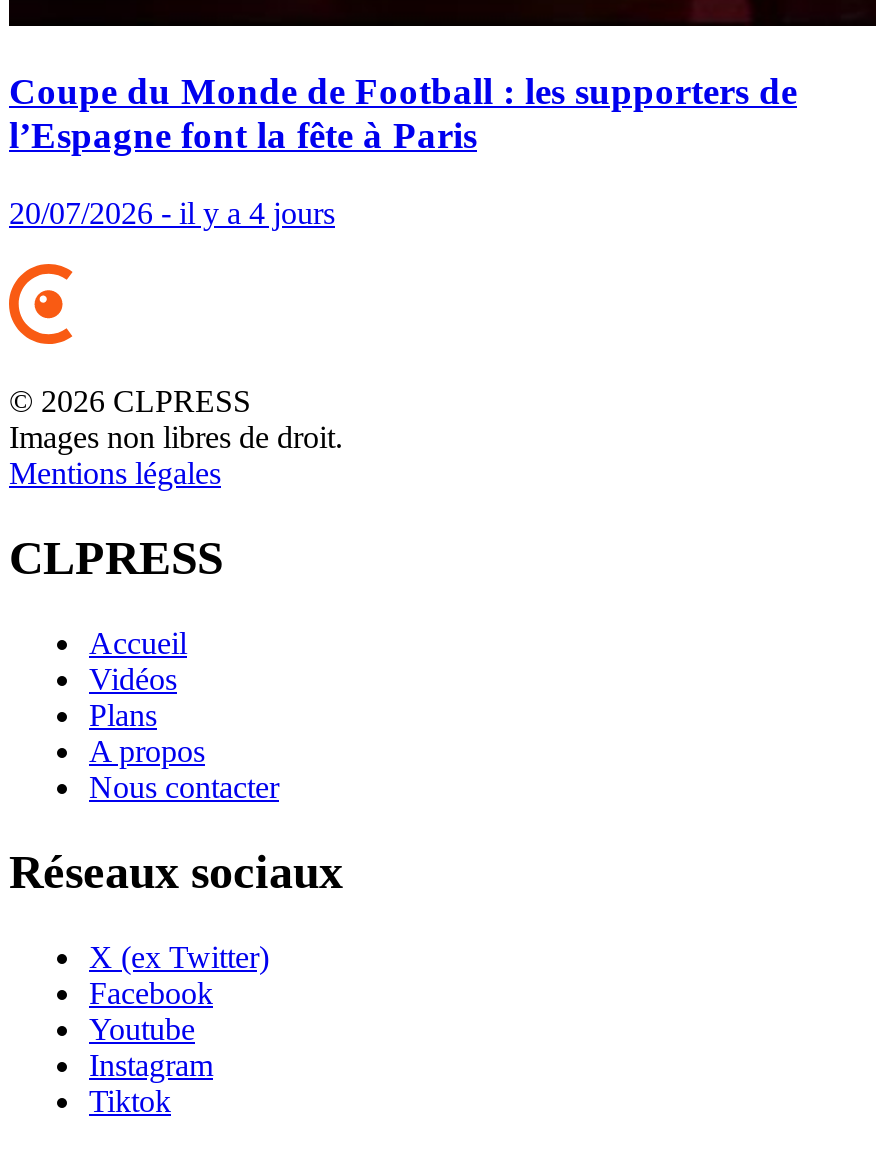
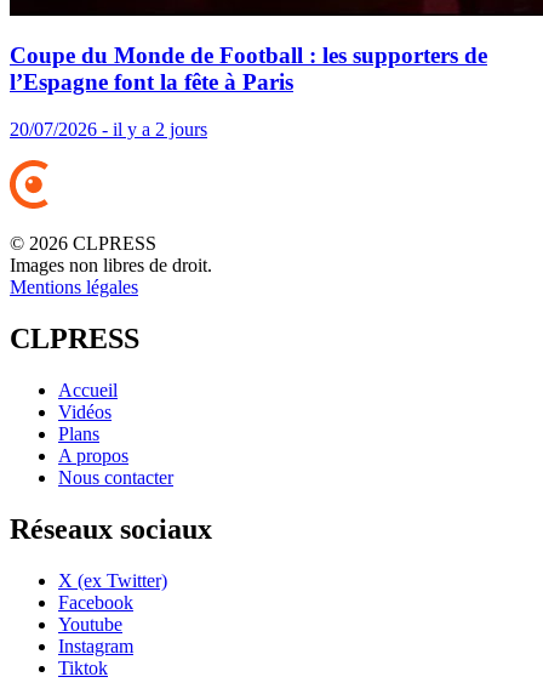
[9,196,335,230] 20/07/2026 - il y a 4 jours -> [10,119,207,140] 20/07/2026 - il y a 2 jours

